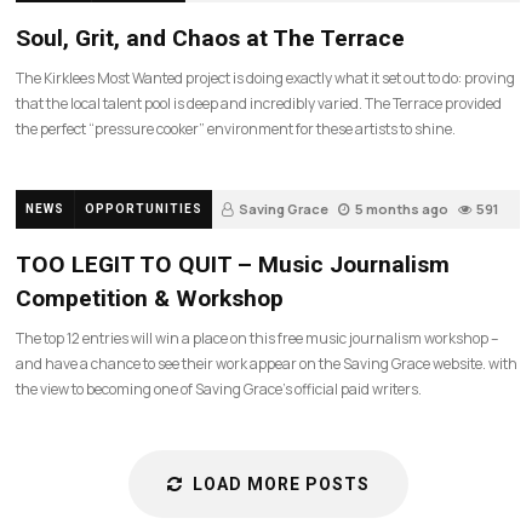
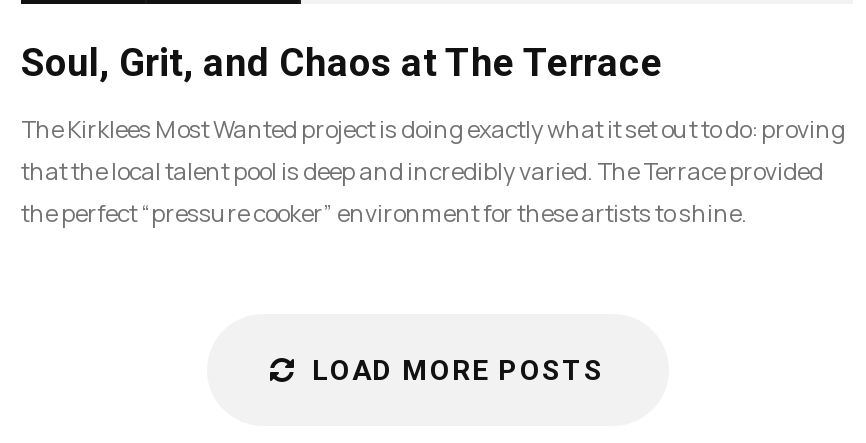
[16,200,517,400] NEWS | OPPORTUNITIES | Saving Grace | 5 months ago | 591 | TOO LEGIT TO QUIT – Music Journalism | Competition & Workshop | The top 12 entries will win a place on this free music journalism workshop – | and have a chance to see their work appear on the Saving Grace website. with | the view to becoming one of Saving Grace’s official paid writers. -> none

